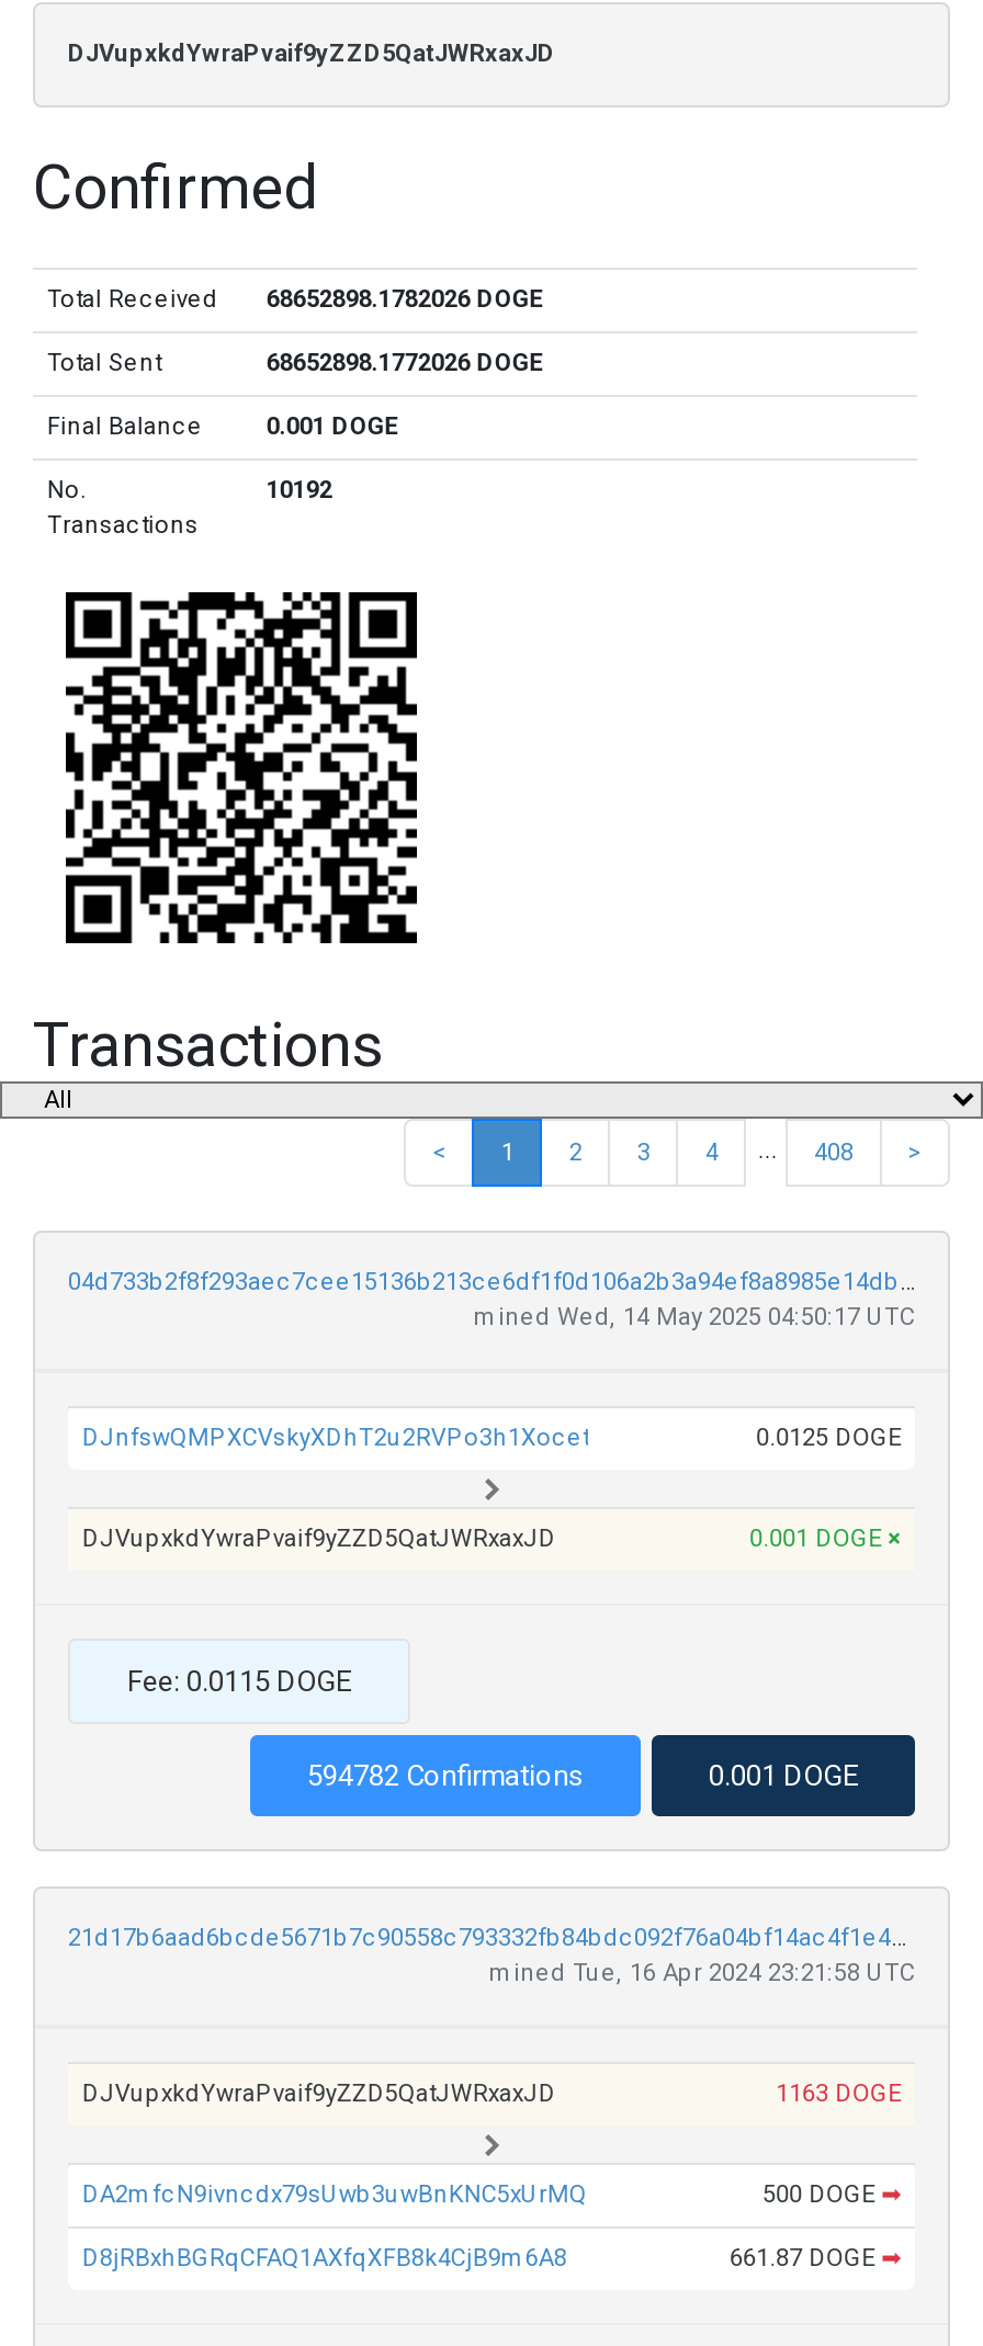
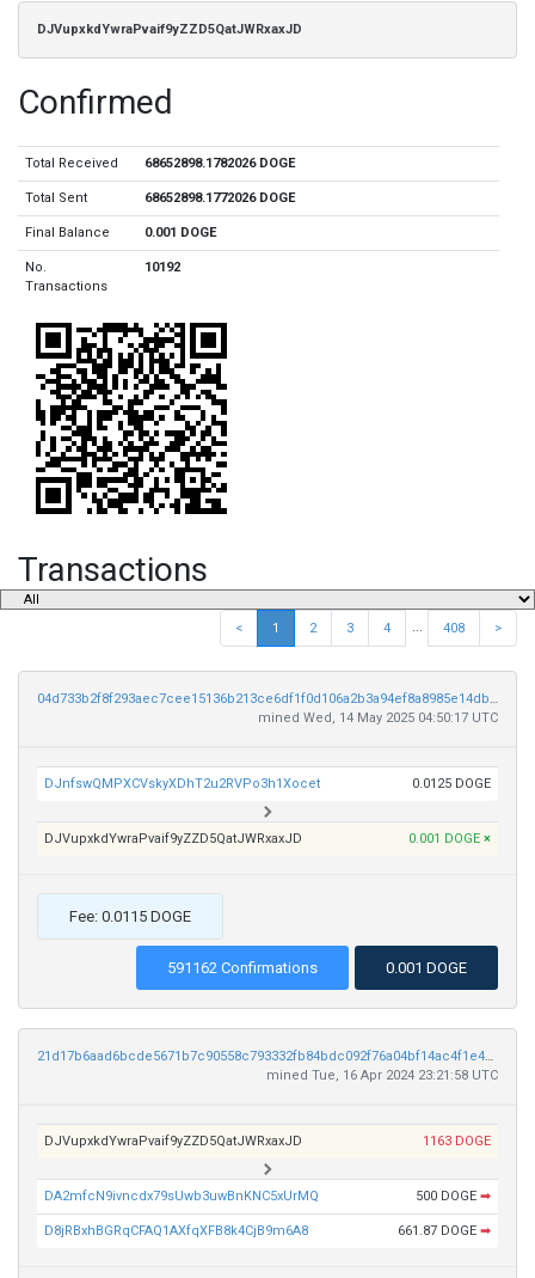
[307,1760,584,1793] 594782 Confirmations -> [167,959,318,977] 591162 Confirmations

